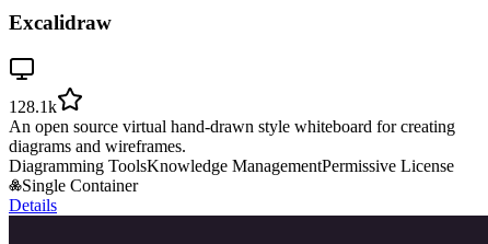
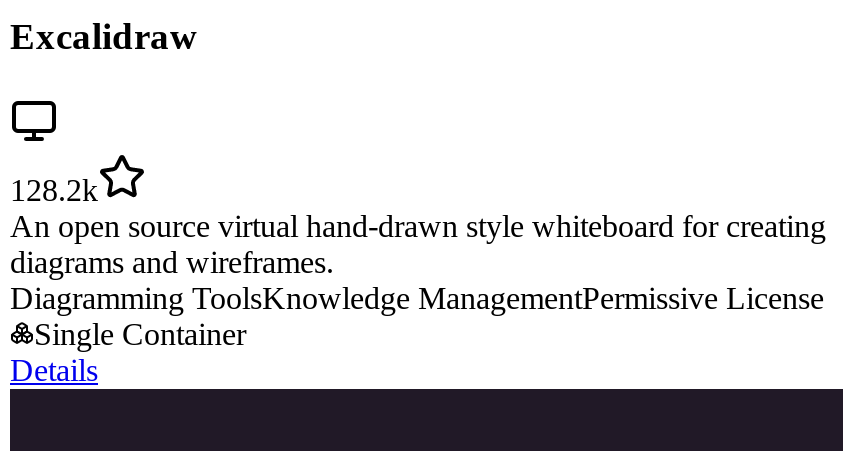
[9,97,57,115] 128.1k -> [10,172,98,206] 128.2k

